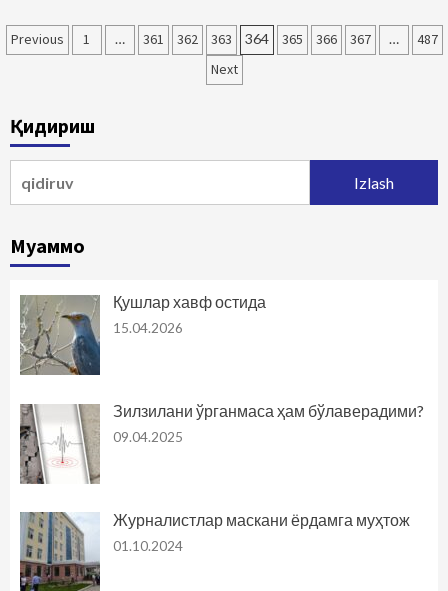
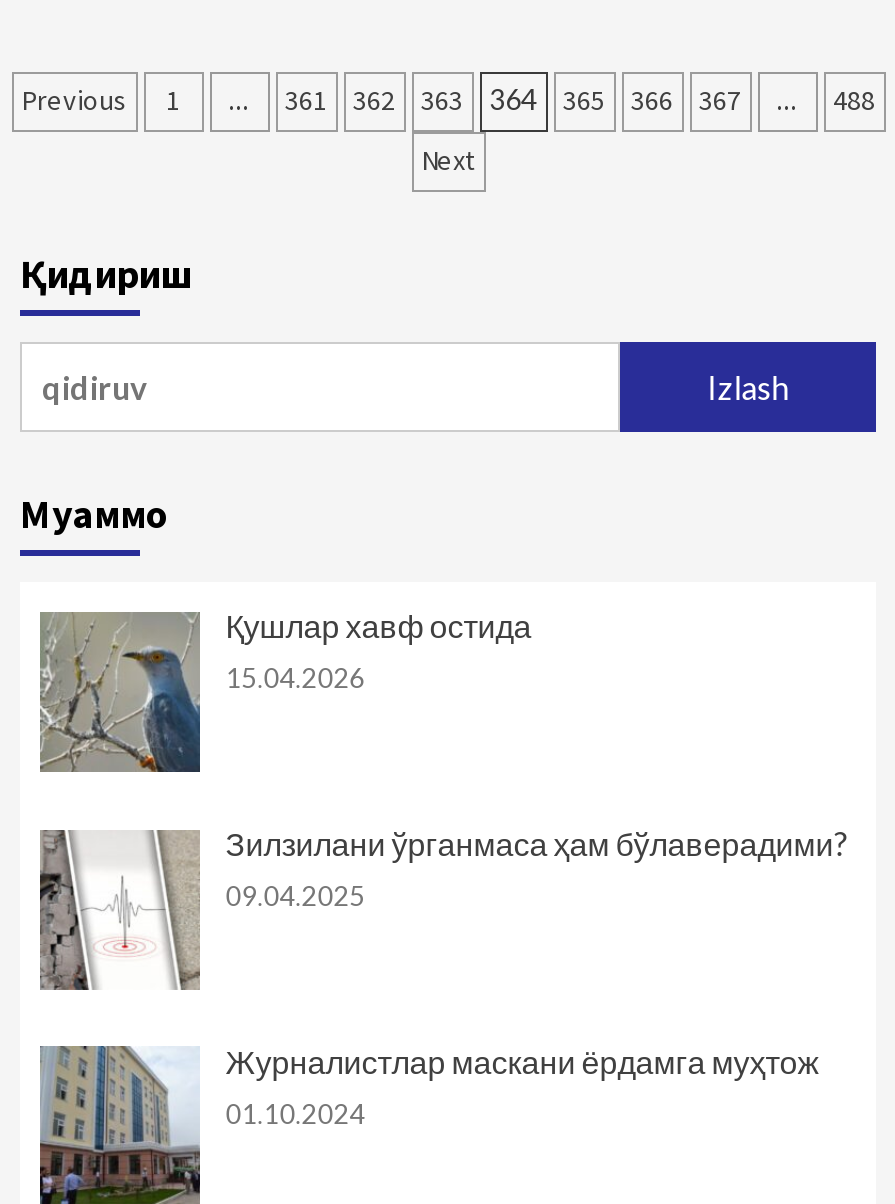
[416,30,437,48] 487 -> [833,82,875,118] 488

